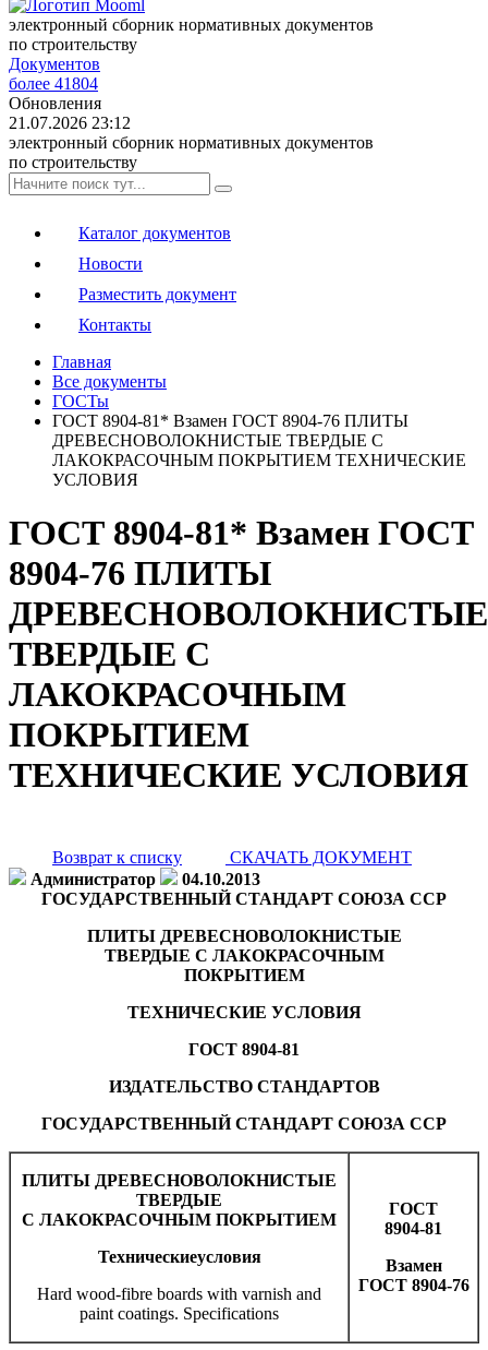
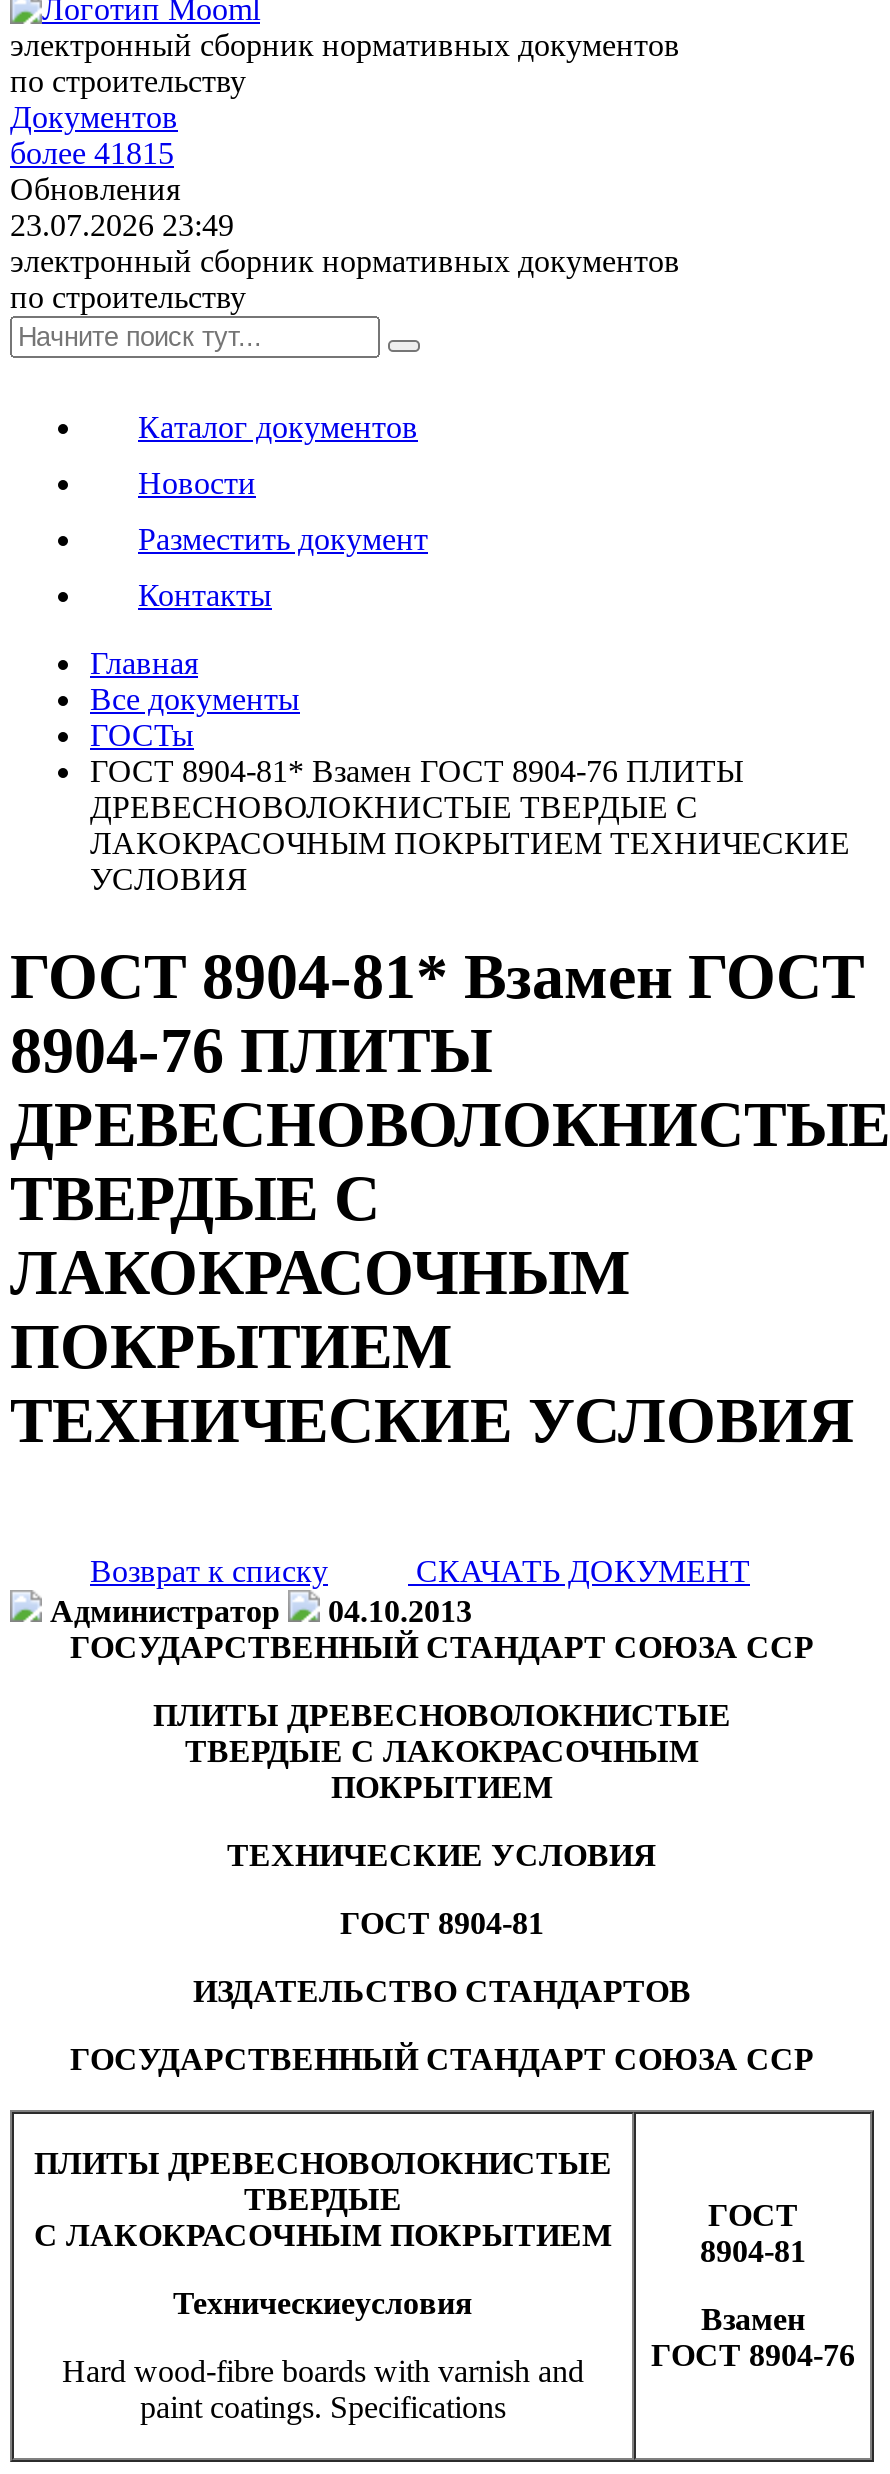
[9,74,98,93] более 41804 -> [10,136,174,170] более 41815
[9,114,131,132] 21.07.2026 23:12 -> [10,208,234,242] 23.07.2026 23:49

